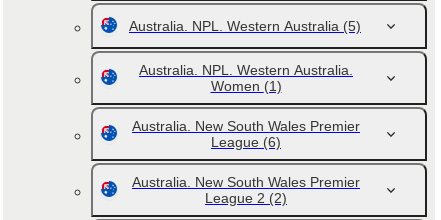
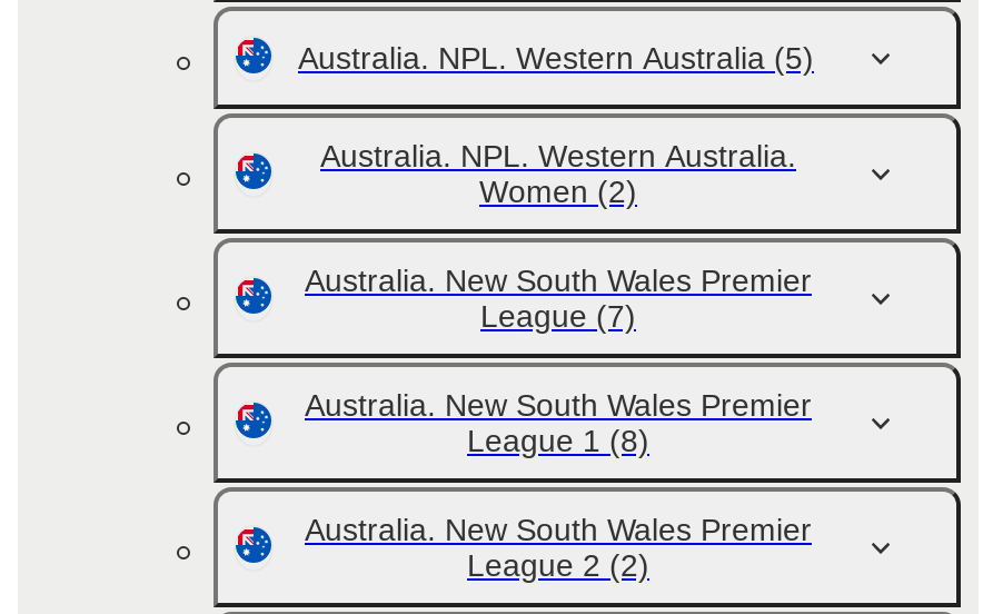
[210,78,281,94] Women (1) -> [479,174,637,209] Women (2)
[211,134,281,150] League (6) -> [305,298,812,458] League (7) | Australia. New South Wales Premier | League 1 (8)

